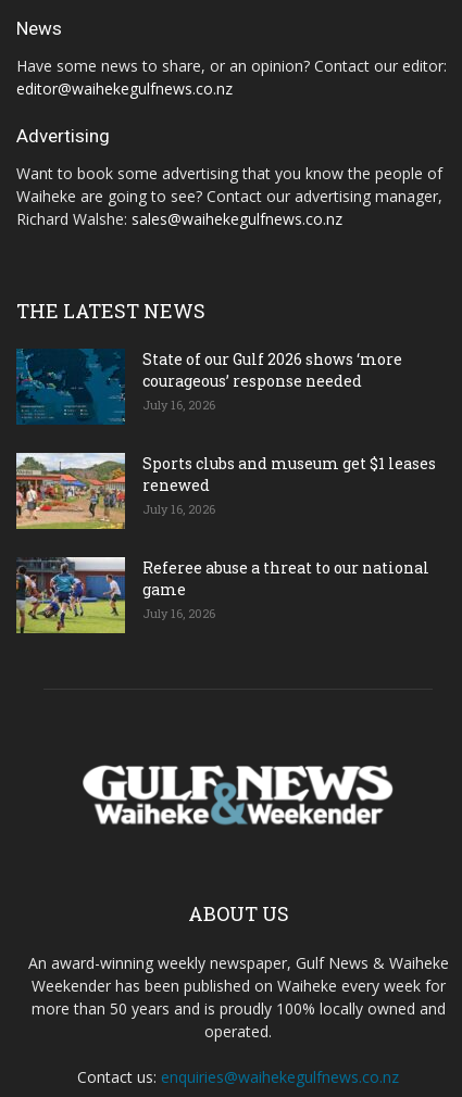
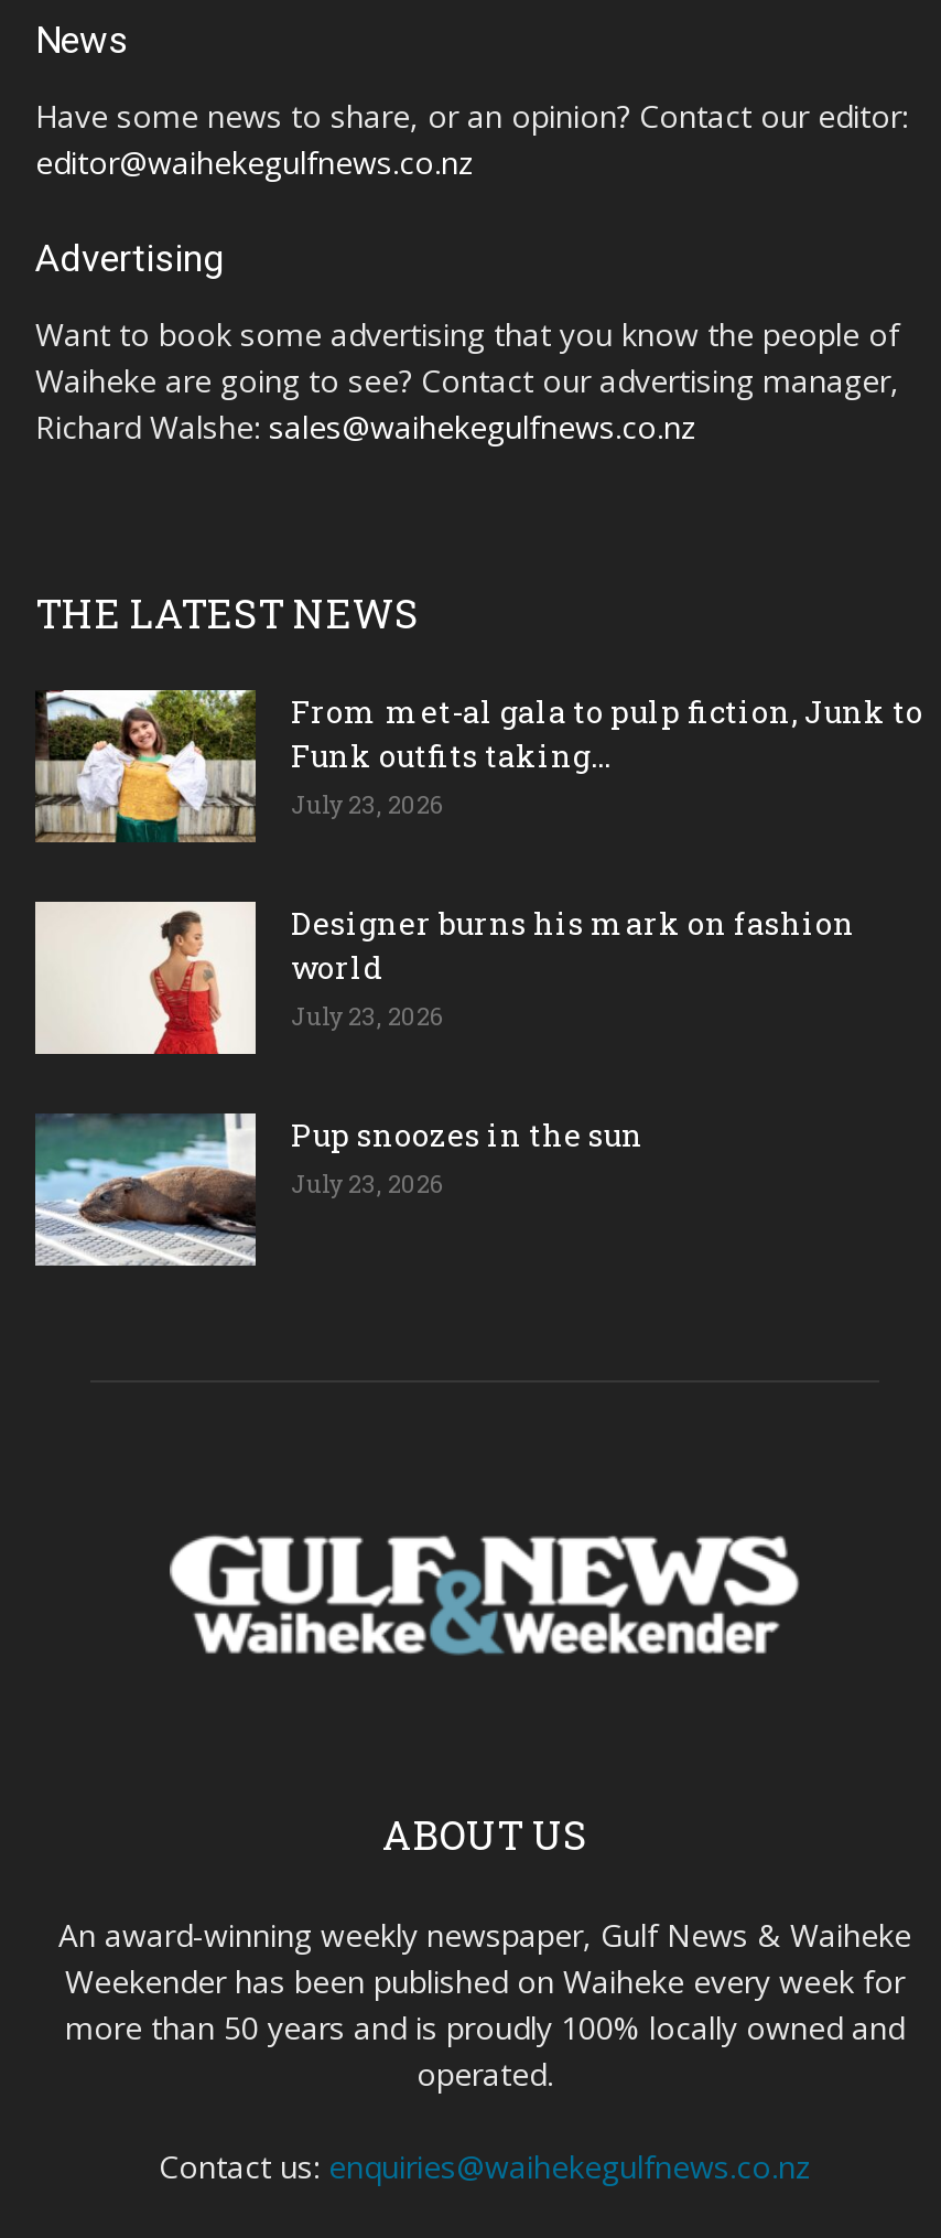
[15,349,402,425] [image] | State of our Gulf 2026 shows ‘more | courageous’ response needed | July 16, 2026 -> [33,687,923,846] [image] | From met-al gala to pulp fiction, Junk to | Funk outfits taking... | July 23, 2026
[15,452,436,530] [image] | Sports clubs and museum get $1 leases | renewed | July 16, 2026 -> [33,899,855,1057] [image] | Designer burns his mark on fashion | world | July 23, 2026
[15,556,429,633] [image] | Referee abuse a threat to our national | game | July 16, 2026 -> [33,1112,643,1269] [image] | Pup snoozes in the sun | July 23, 2026

